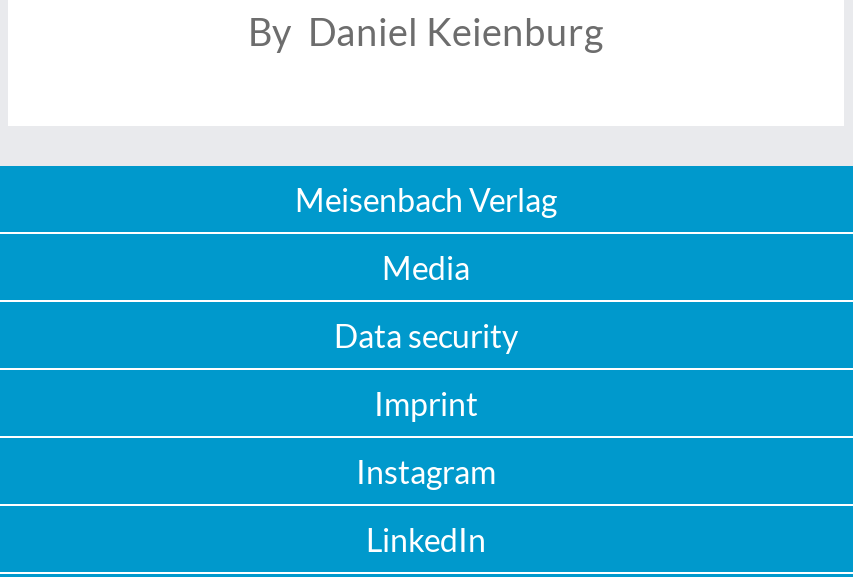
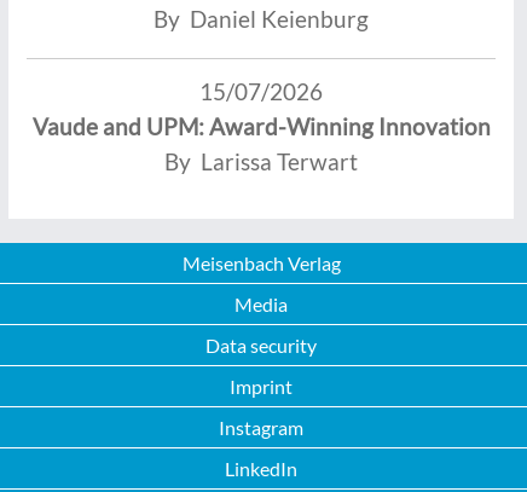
none -> [32,77,490,175] 15/07/2026 | Vaude and UPM: Award-Winning Innovation | By Larissa Terwart

